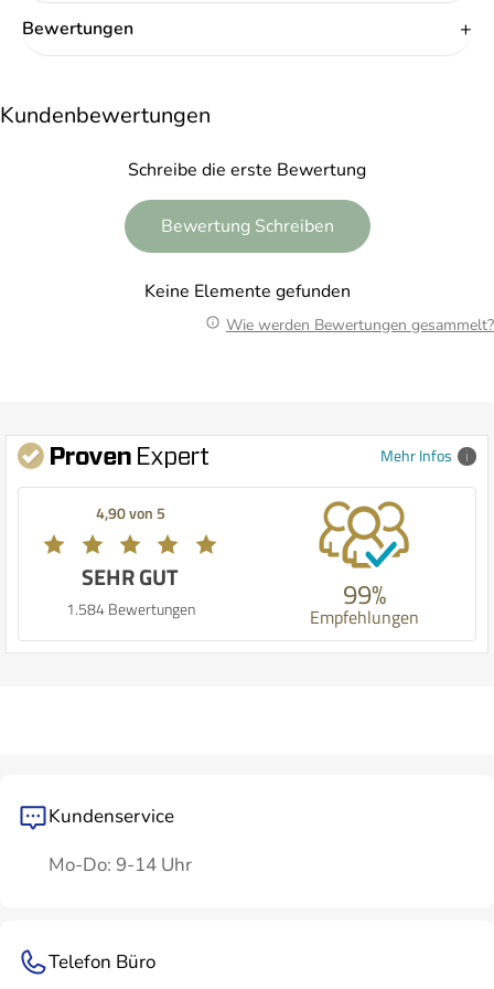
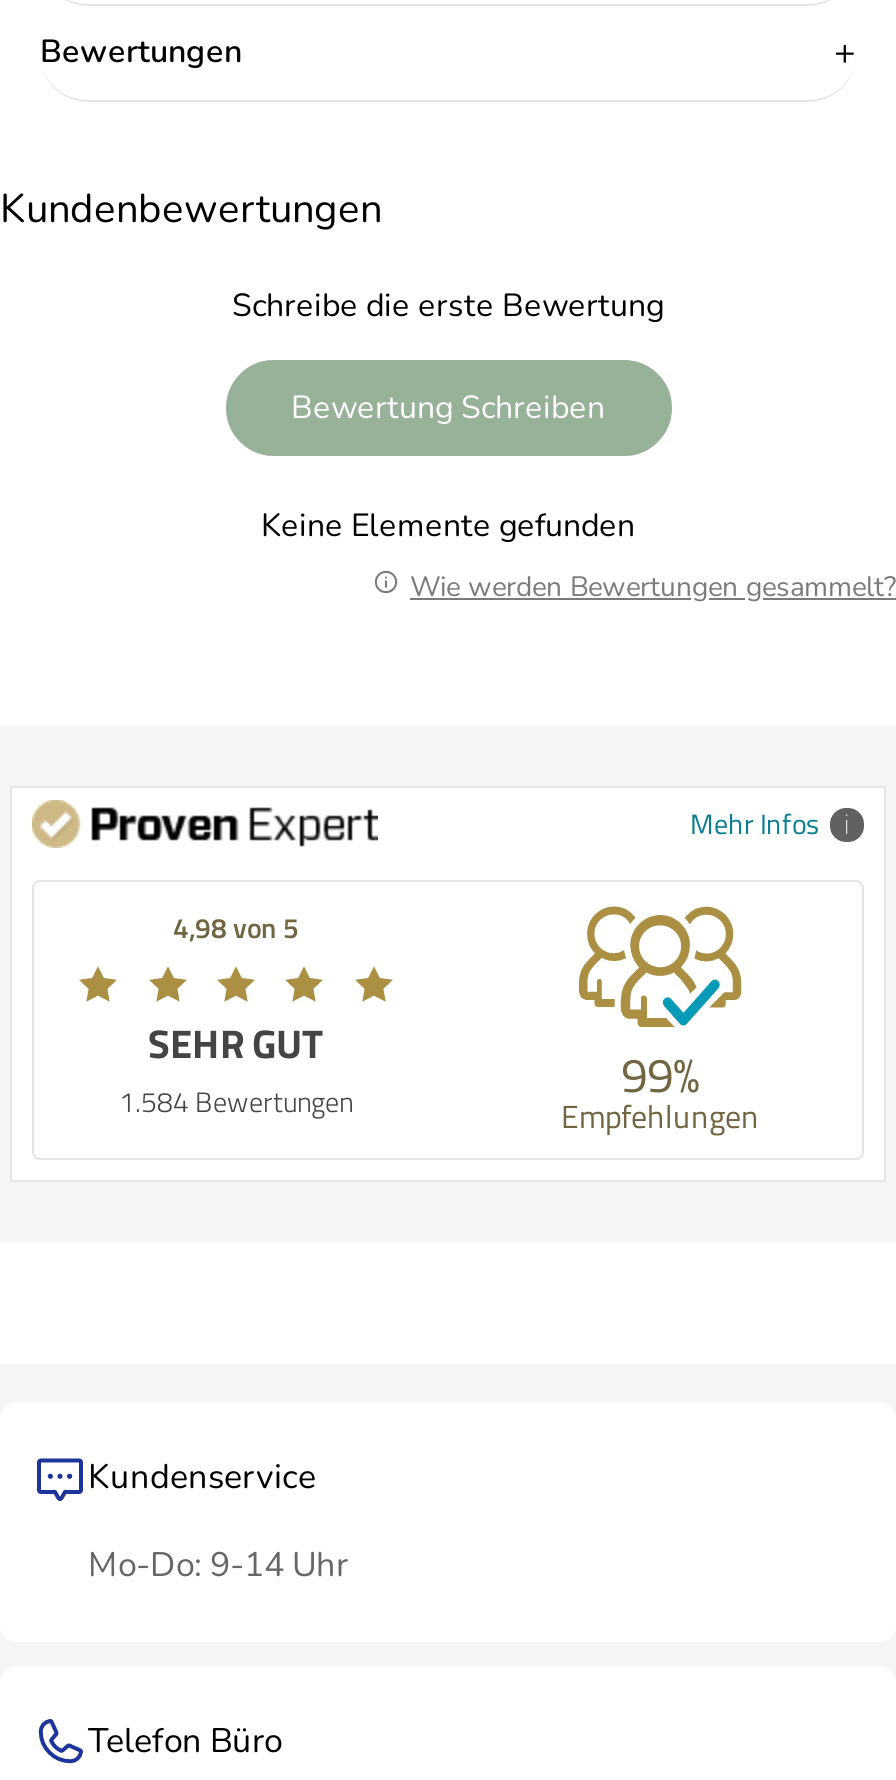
[95,503,165,524] 4,90 von 5 -> [173,909,299,947] 4,98 von 5

